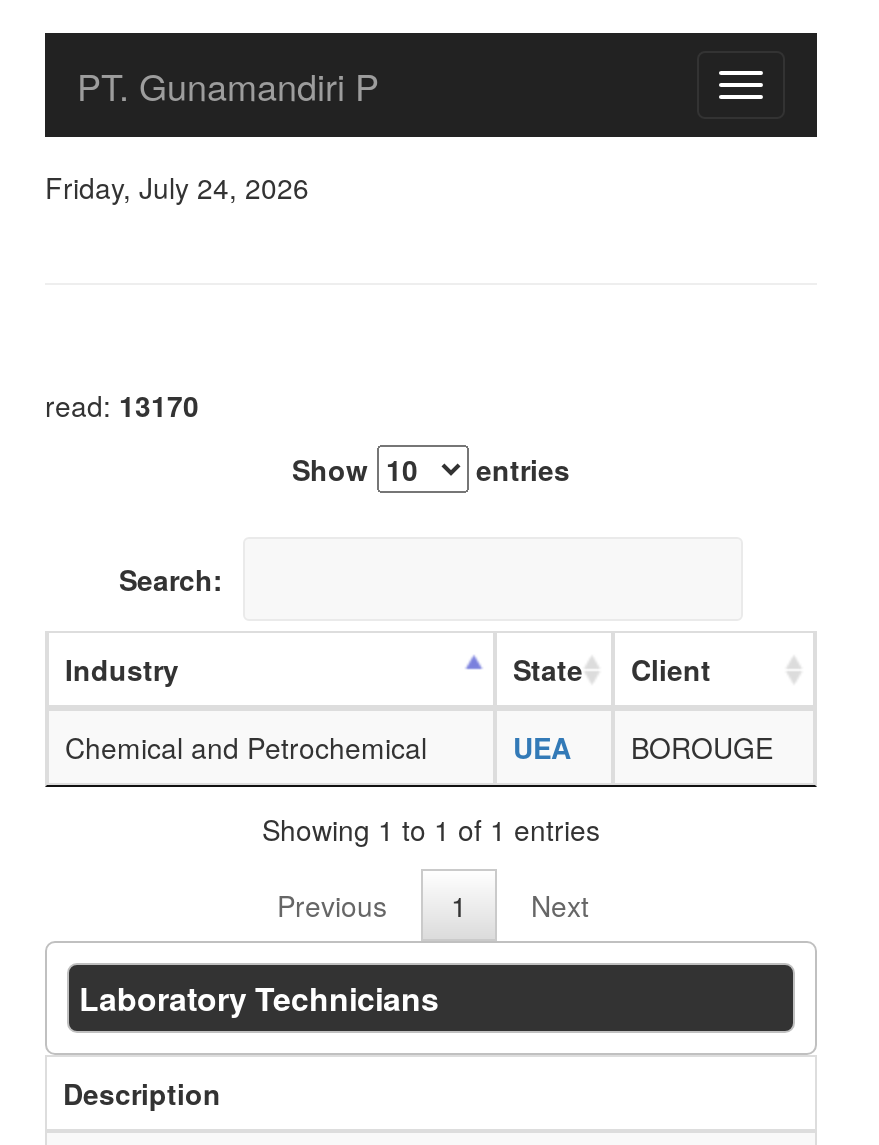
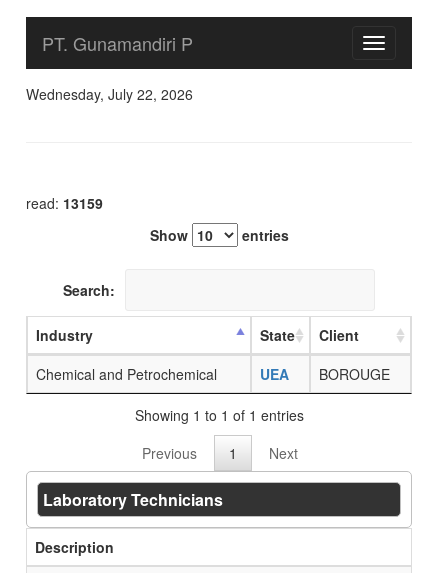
[45,167,309,207] Friday, July 24, 2026 -> [26,84,193,104] Wednesday, July 22, 2026
[45,385,199,425] read: 13170 -> [26,193,103,213] read: 13159

